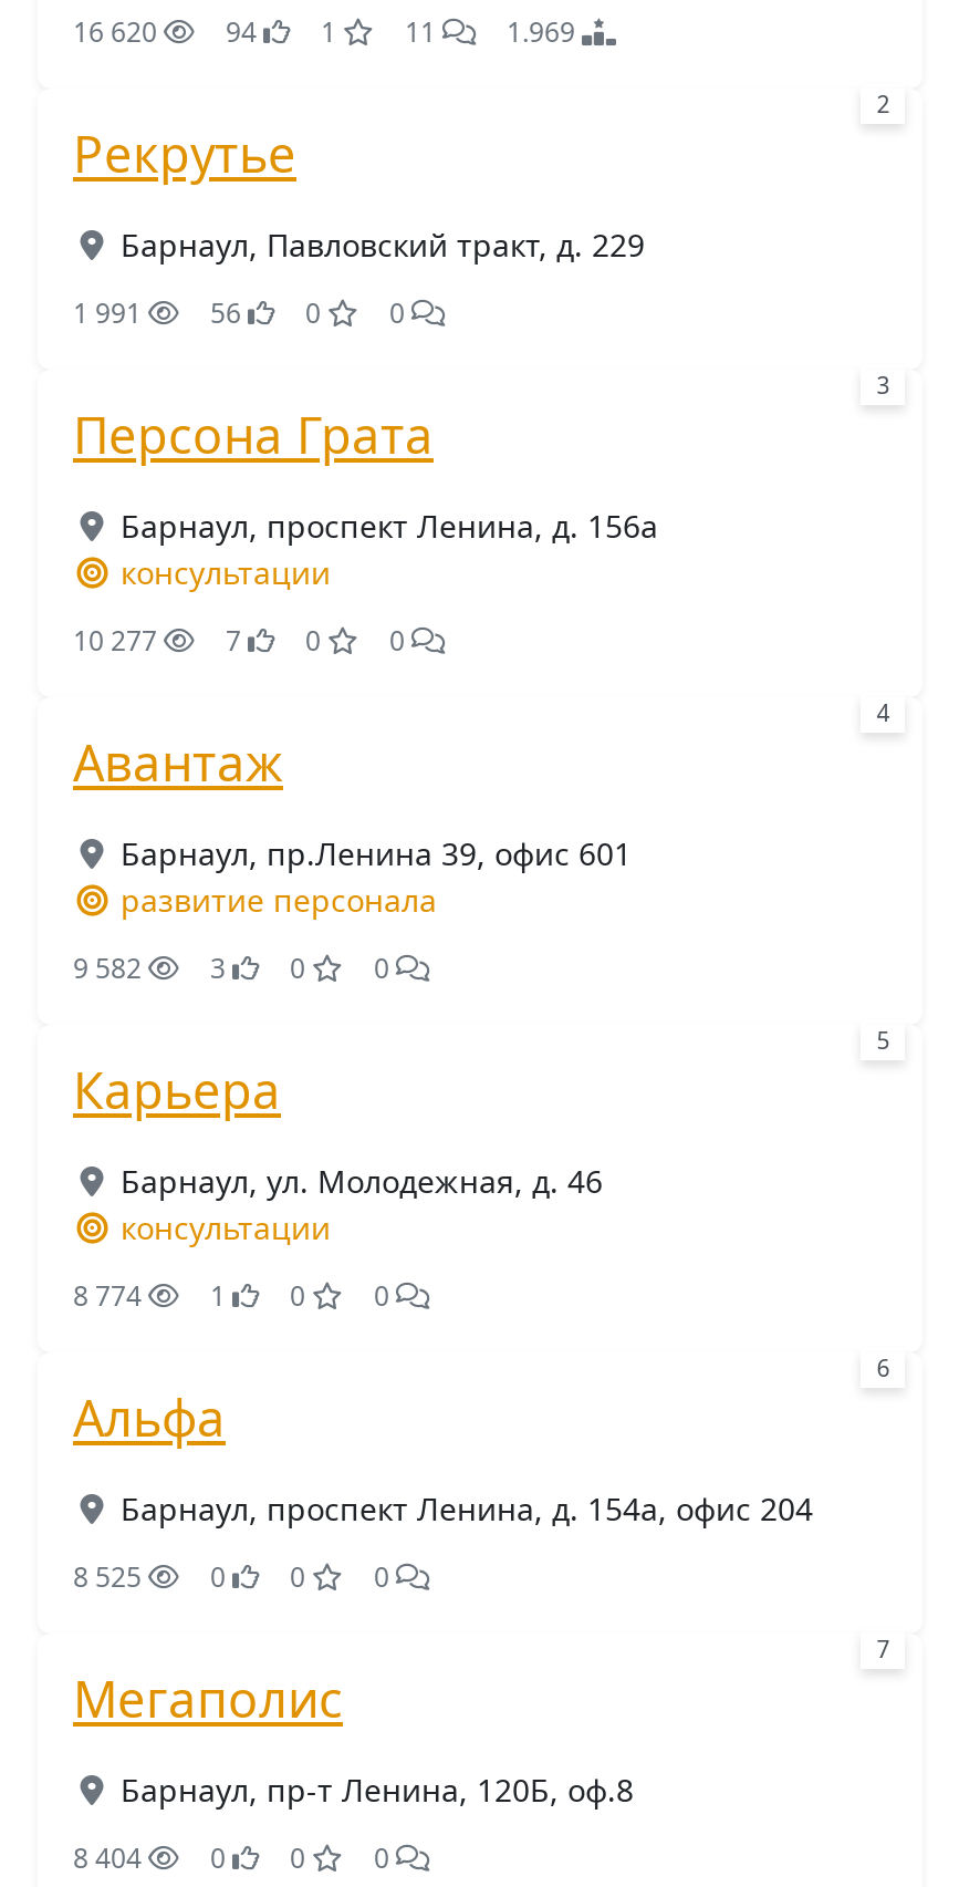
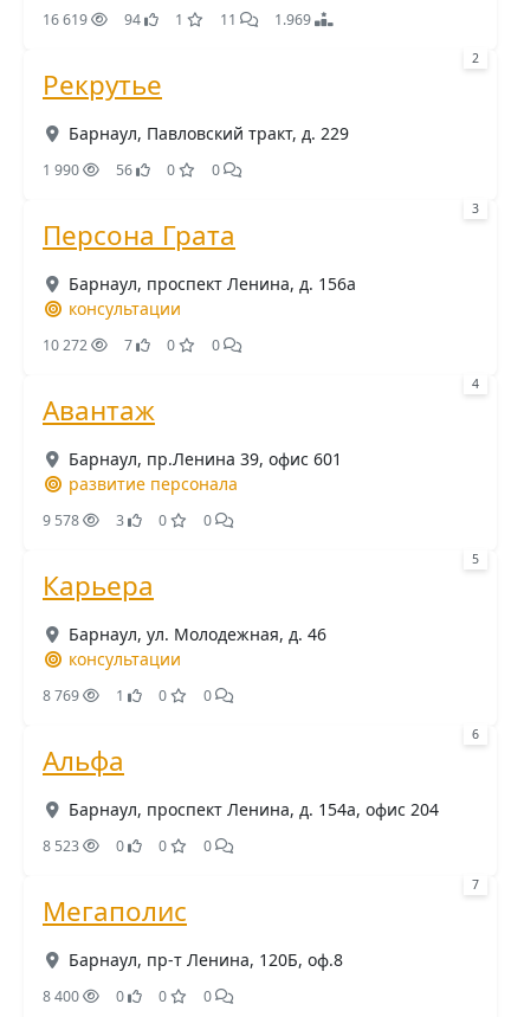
[73,13,582,51] 16 620 94 1 11 1.969 -> [43,9,315,30] 16 619 94 1 11 1.969
[73,294,148,332] 1 991 -> [43,160,83,180] 1 990
[73,622,411,660] 10 277 7 0 0 -> [43,335,224,355] 10 272 7 0 0
[73,950,148,987] 9 582 -> [43,510,83,530] 9 578
[73,1277,396,1315] 8 774 1 0 0 -> [43,685,215,706] 8 769 1 0 0
[73,1558,148,1596] 8 525 -> [43,836,83,856] 8 523
[73,1839,148,1877] 8 404 -> [43,986,83,1006] 8 400

